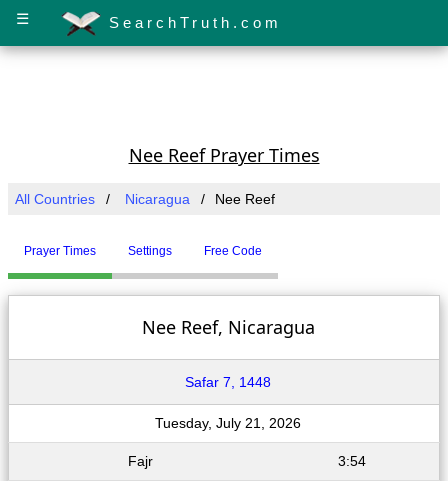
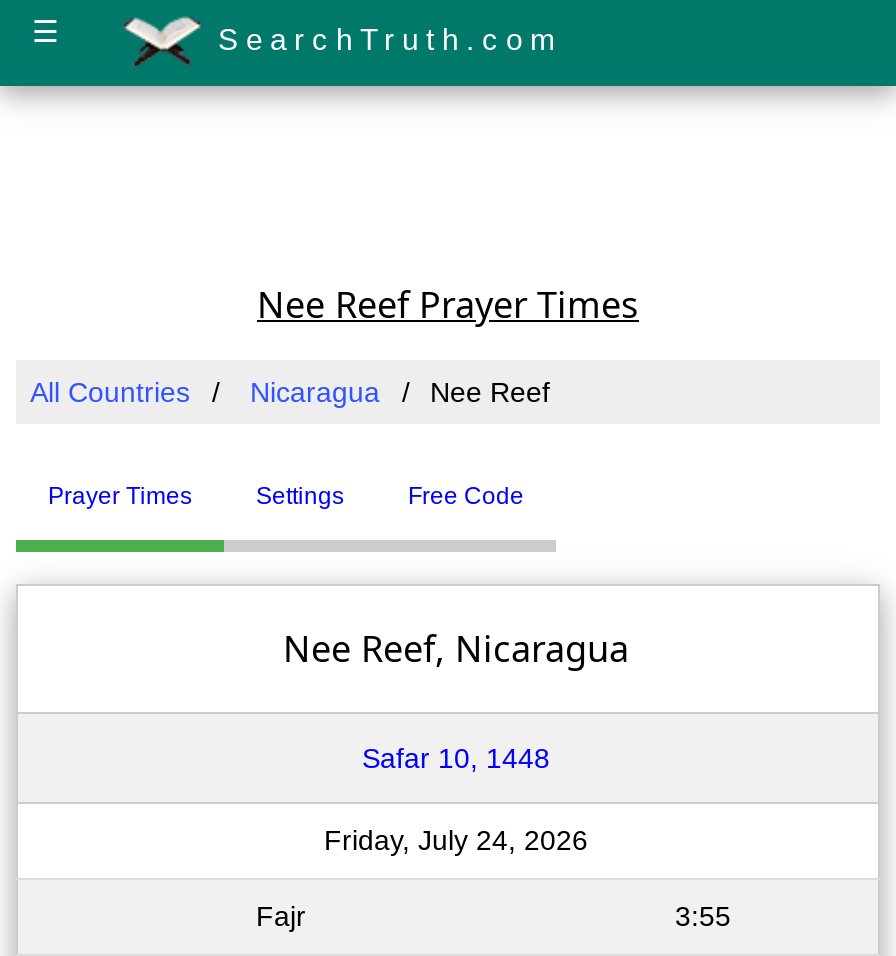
[185,374,271,390] Safar 7, 1448 -> [362,742,550,774] Safar 10, 1448
[155,415,301,431] Tuesday, July 21, 2026 -> [324,824,588,856] Friday, July 24, 2026
[337,453,365,469] 3:54 -> [675,900,731,932] 3:55

